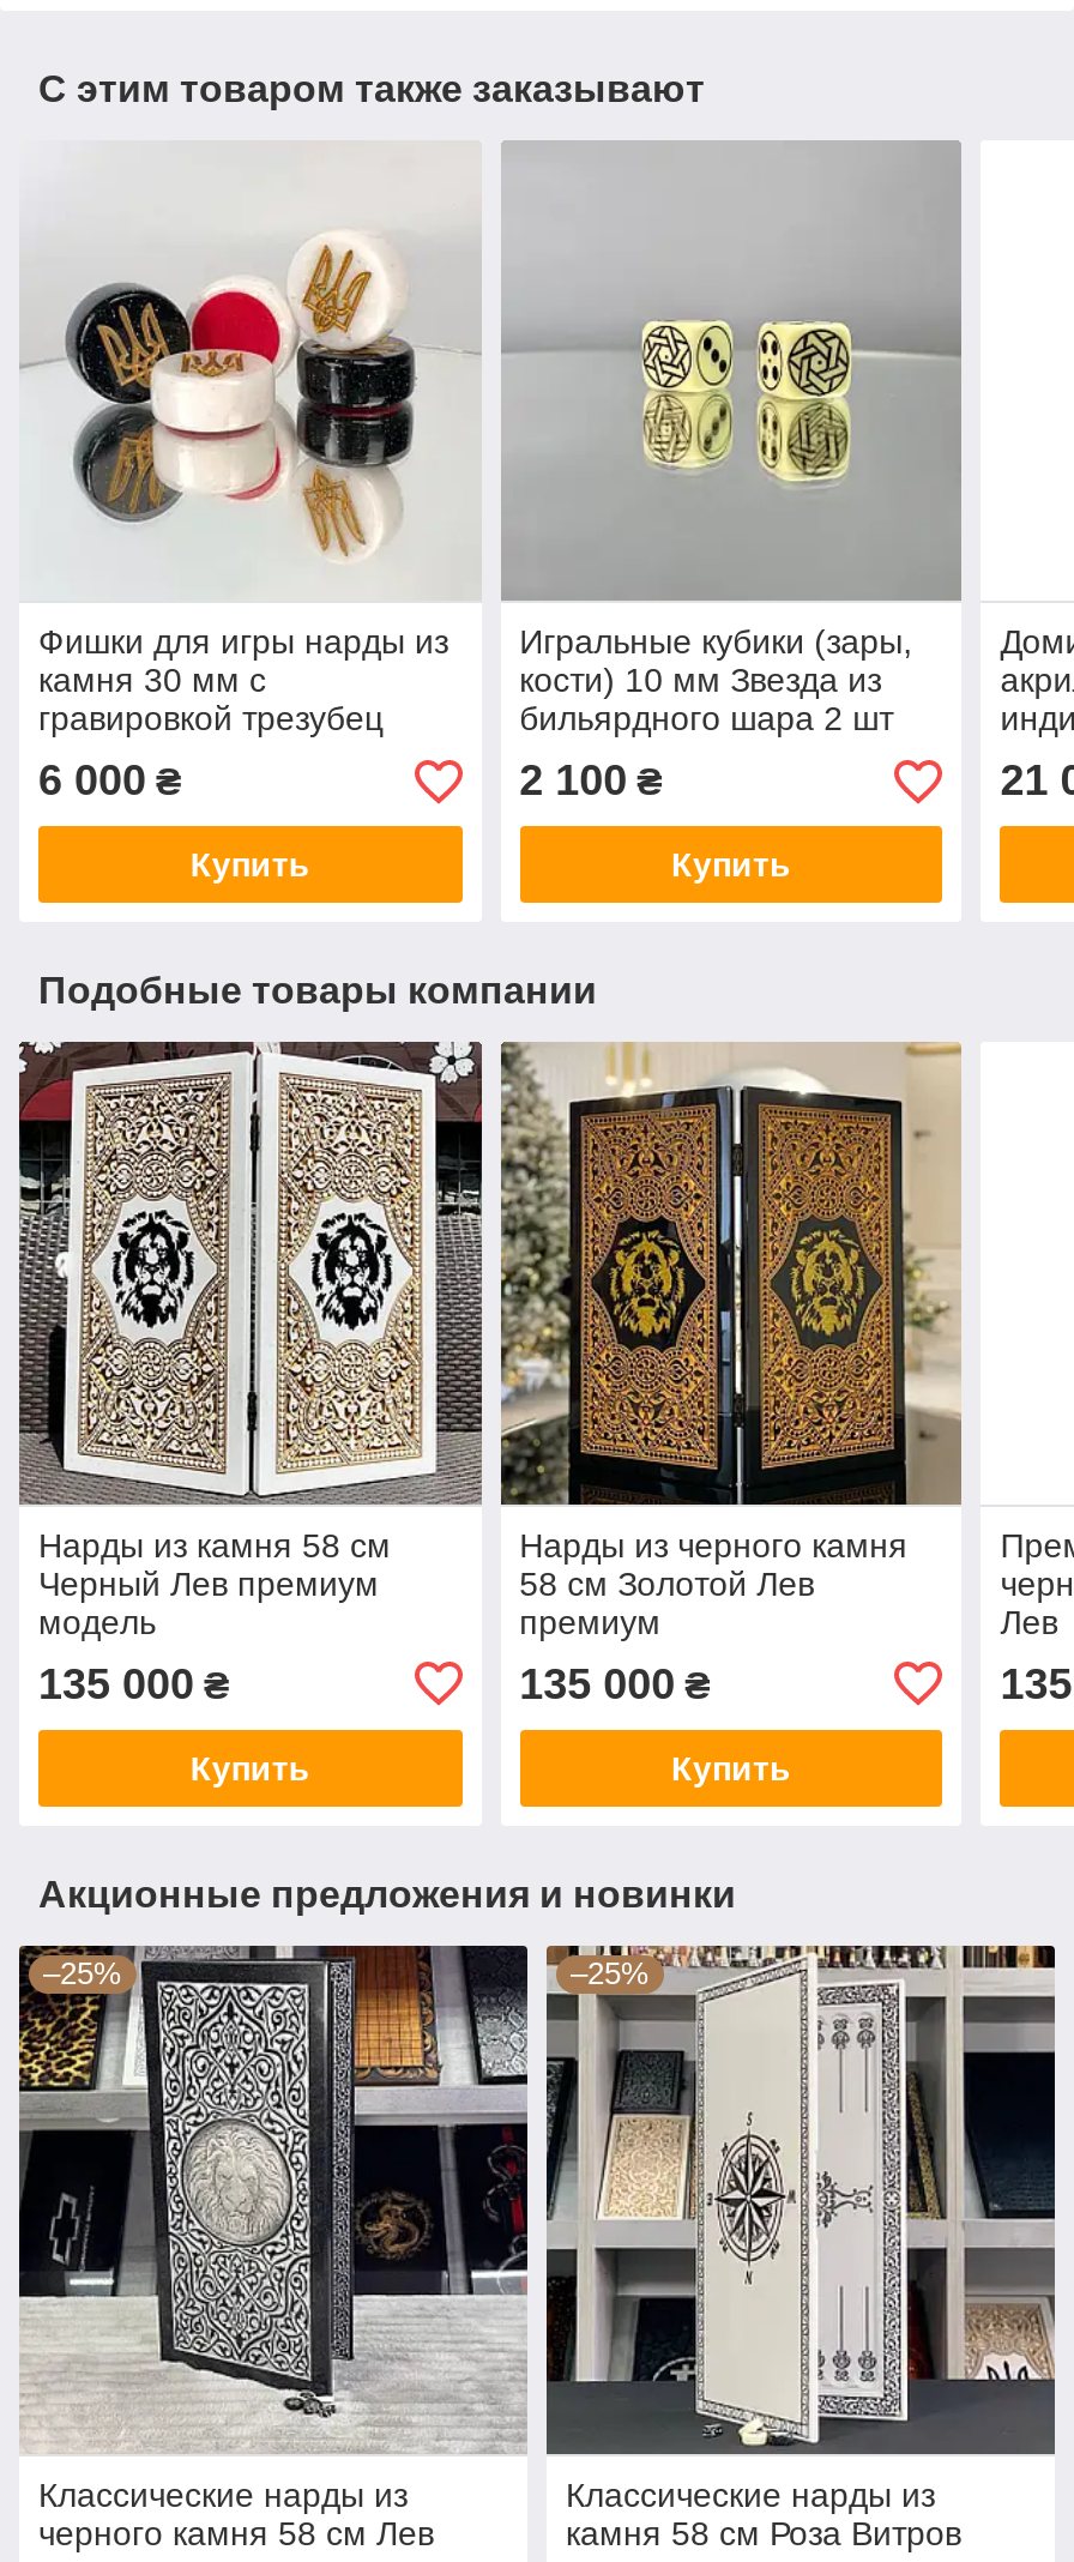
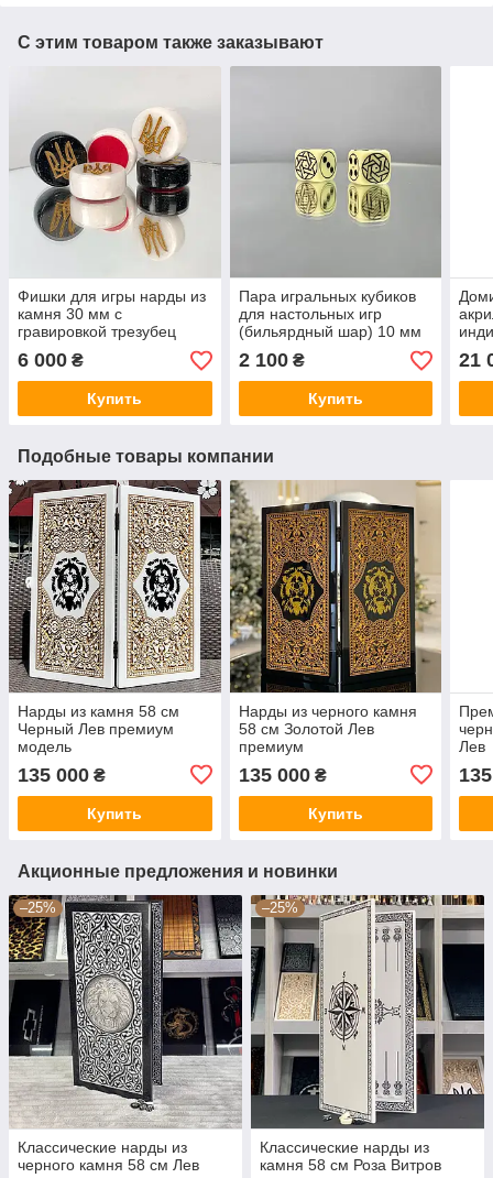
[519,622,912,738] Игральные кубики (зары, | кости) 10 мм Звезда из | бильярдного шара 2 шт -> [238,287,421,340] Пара игральных кубиков | для настольных игр | (бильярдный шар) 10 мм

